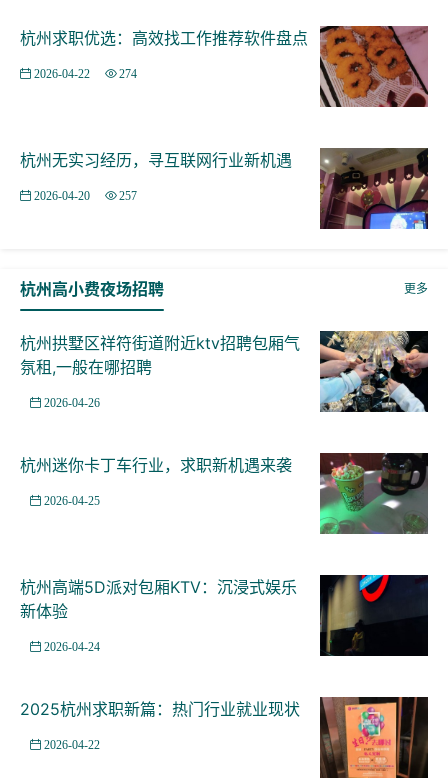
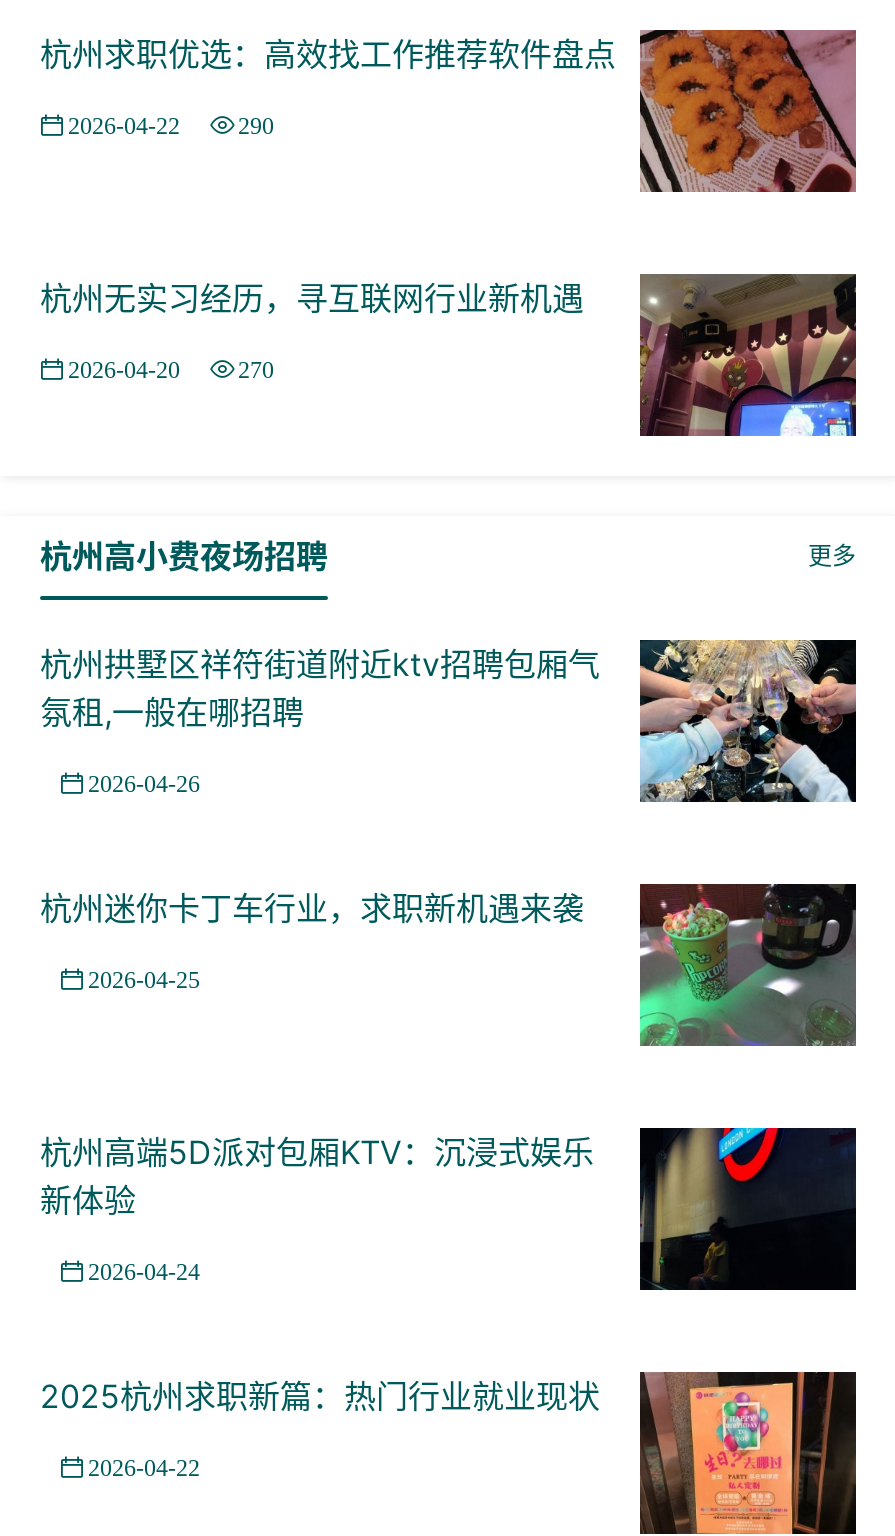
[119,67,137,80] 274 -> [238,113,274,139] 290
[119,189,137,202] 257 -> [238,357,274,383] 270

